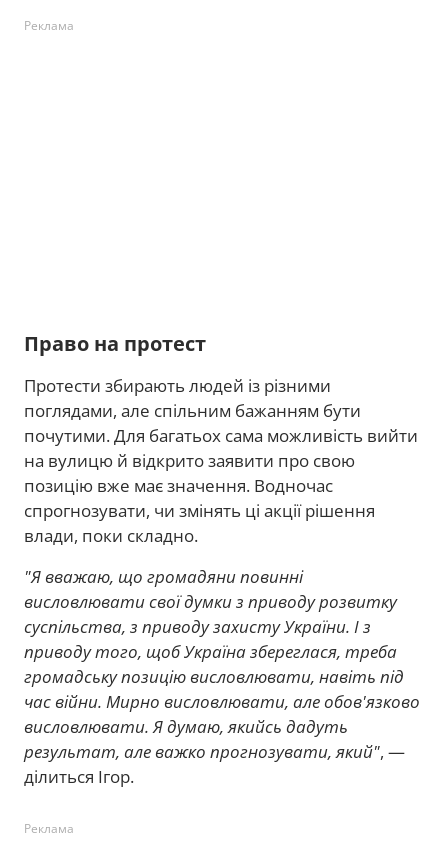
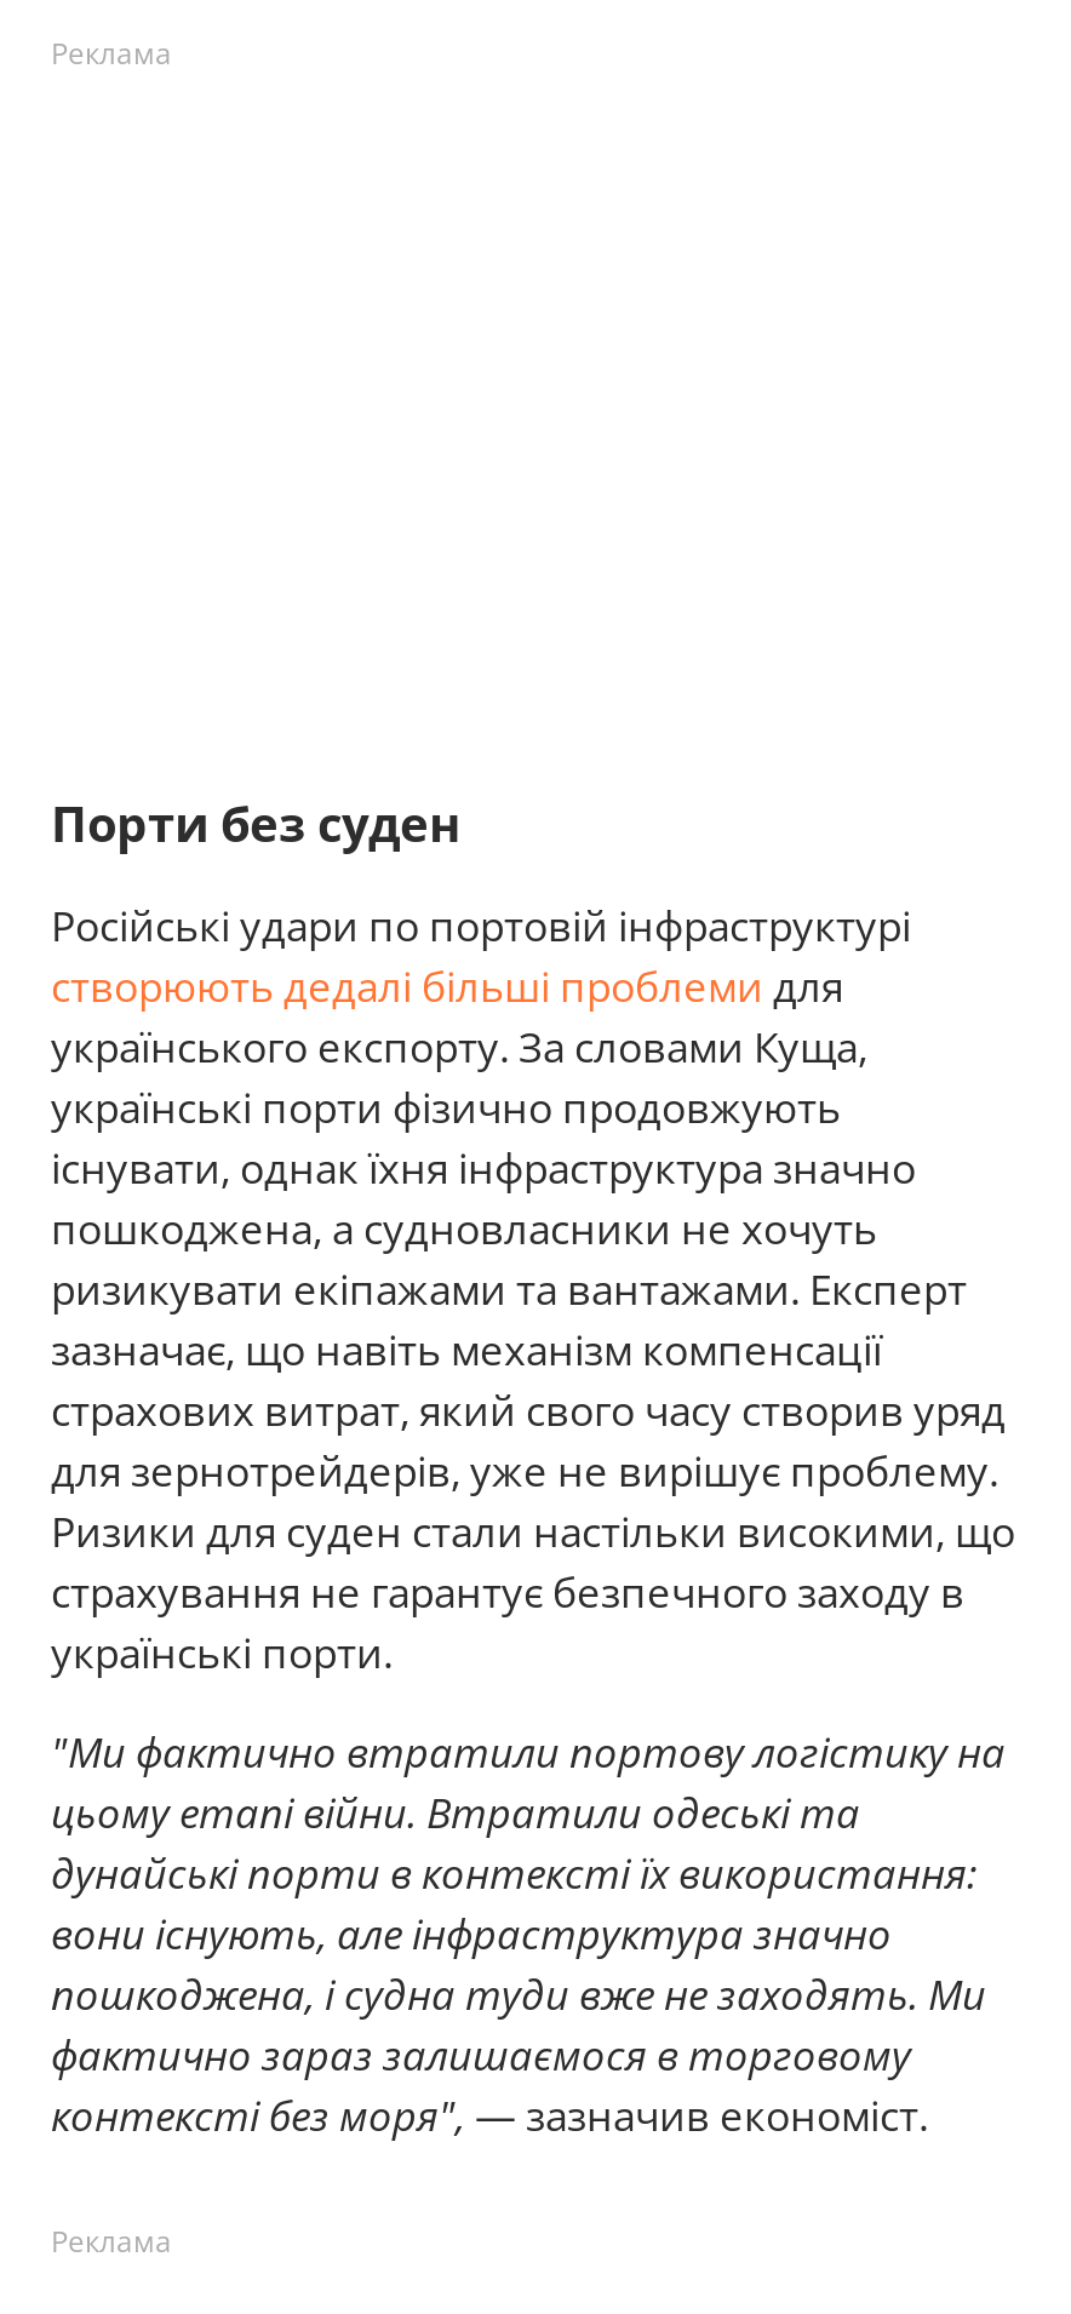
[24,330,206,357] Право на протест -> [51,791,460,857] Порти без суден
[24,374,418,547] Протести збирають людей із різними | поглядами, але спільним бажанням бути | почутими. Для багатьох сама можливість вийти | на вулицю й відкрито заявити про свою | позицію вже має значення. Водночас | спрогнозувати, чи змінять ці акції рішення | влади, поки складно. -> [51,898,1015,1680] Російські удари по портовій інфраструктурі | створюють дедалі більші проблеми для | українського експорту. За словами Куща, | українські порти фізично продовжують | існувати, однак їхня інфраструктура значно | пошкоджена, а судновласники не хочуть | ризикувати екіпажами та вантажами. Експерт | зазначає, що навіть механізм компенсації | страхових витрат, який свого часу створив уряд | для зернотрейдерів, уже не вирішує проблему. | Ризики для суден стали настільки високими, що | страхування не гарантує безпечного заходу в | українські порти.
[24,565,420,788] "Я вважаю, що громадяни повинні | висловлювати свої думки з приводу розвитку | суспільства, з приводу захисту України. І з | приводу того, щоб Україна збереглася, треба | громадську позицію висловлювати, навіть під | час війни. Мирно висловлювати, але обов'язково | висловлювати. Я думаю, якийсь дадуть | результат, але важко прогнозувати, який", — | ділиться Ігор. -> [51,1724,1006,2143] "Ми фактично втратили портову логістику на | цьому етапі війни. Втратили одеські та | дунайські порти в контексті їх використання: | вони існують, але інфраструктура значно | пошкоджена, і судна туди вже не заходять. Ми | фактично зараз залишаємося в торговому | контексті без моря", — зазначив економіст.

